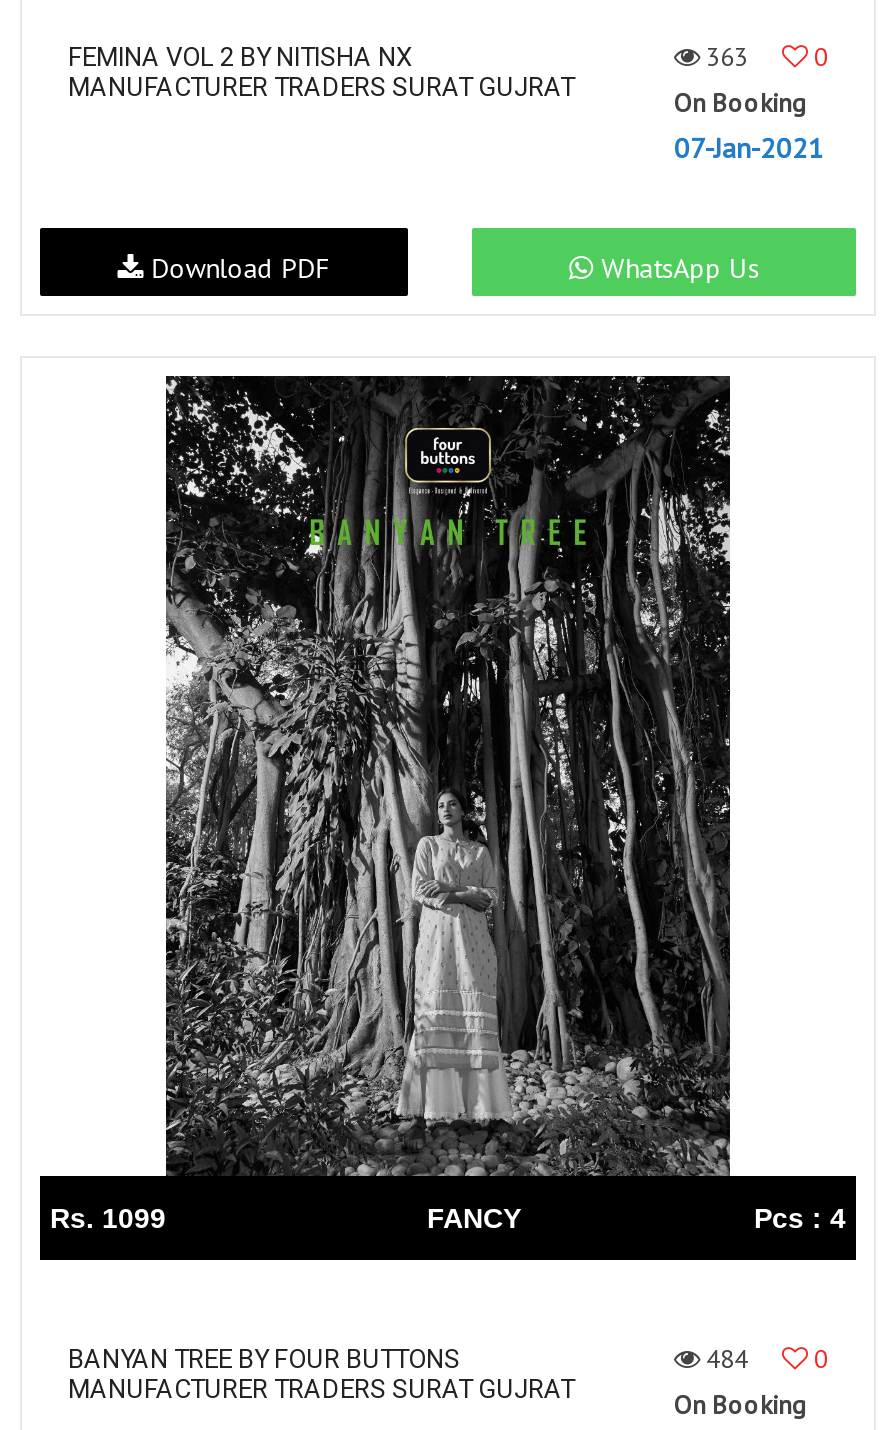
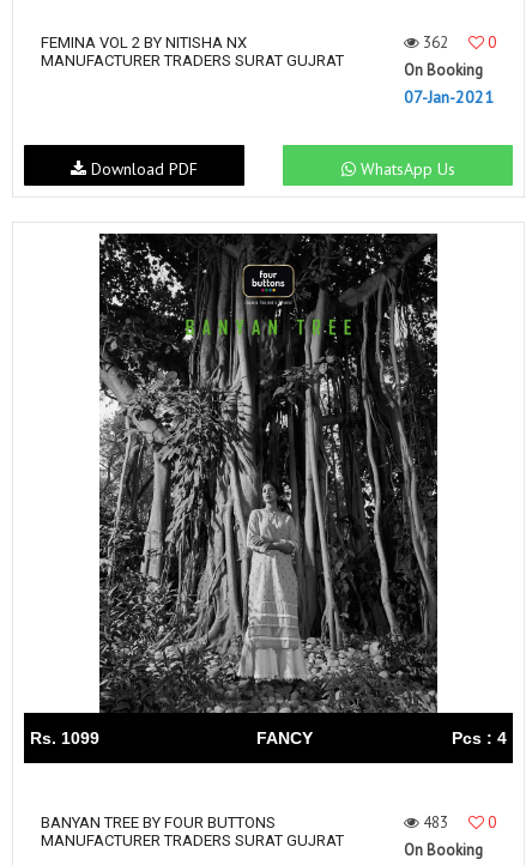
[706,40,828,74] 363 0 -> [423,32,496,52] 362 0
[706,1343,828,1377] 484 0 -> [423,813,496,833] 483 0

